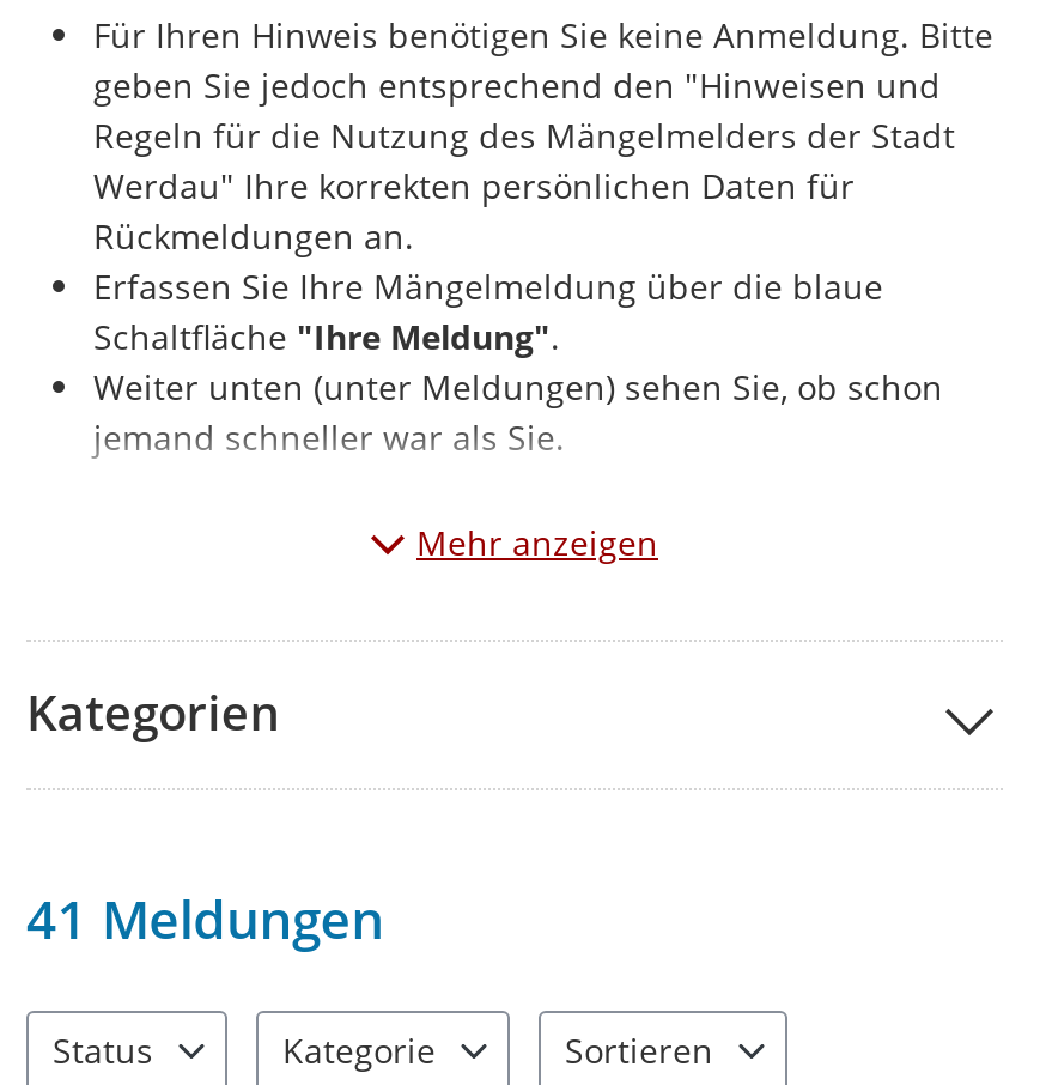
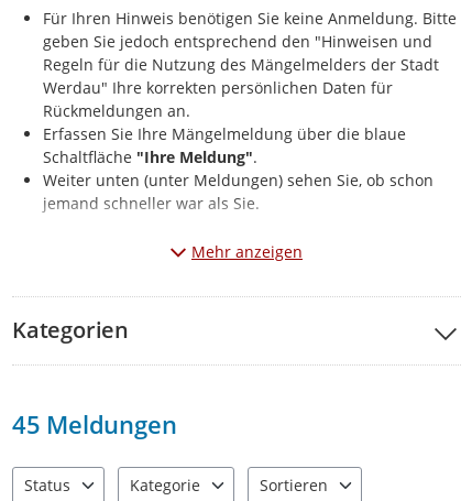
[26,882,384,954] 41 Meldungen -> [12,408,176,441] 45 Meldungen

